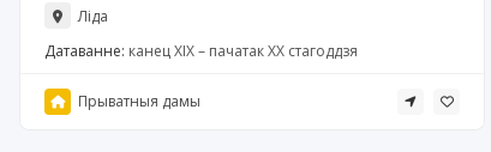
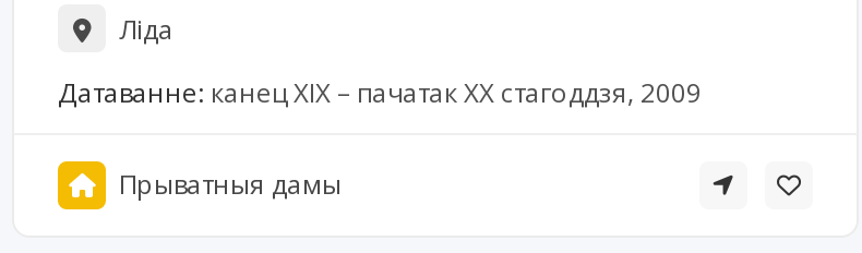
[44,40,358,61] Датаванне: канец ХІХ – пачатак ХХ стагоддзя -> [58,73,702,110] Датаванне: канец ХІХ – пачатак ХХ стагоддзя, 2009

